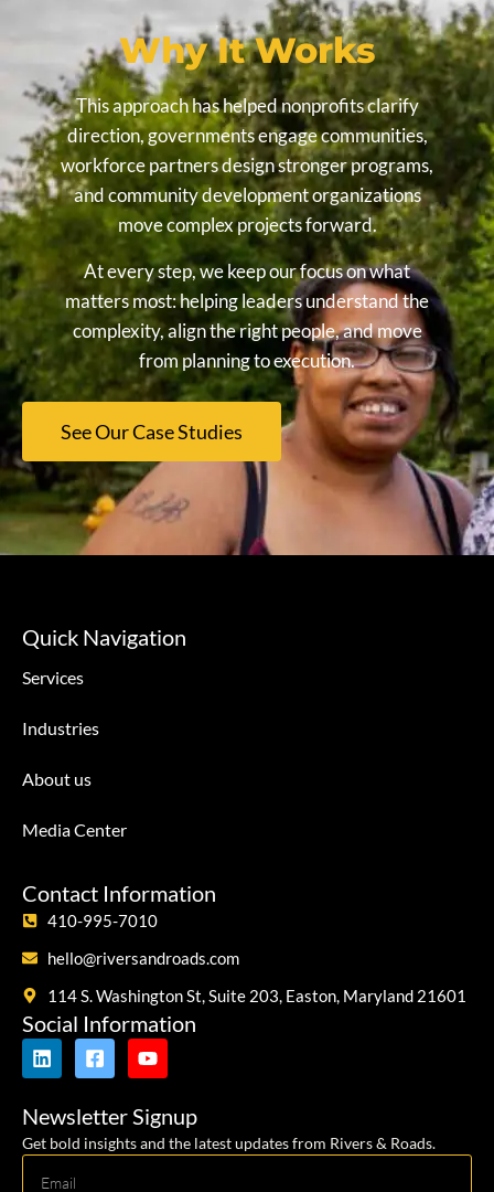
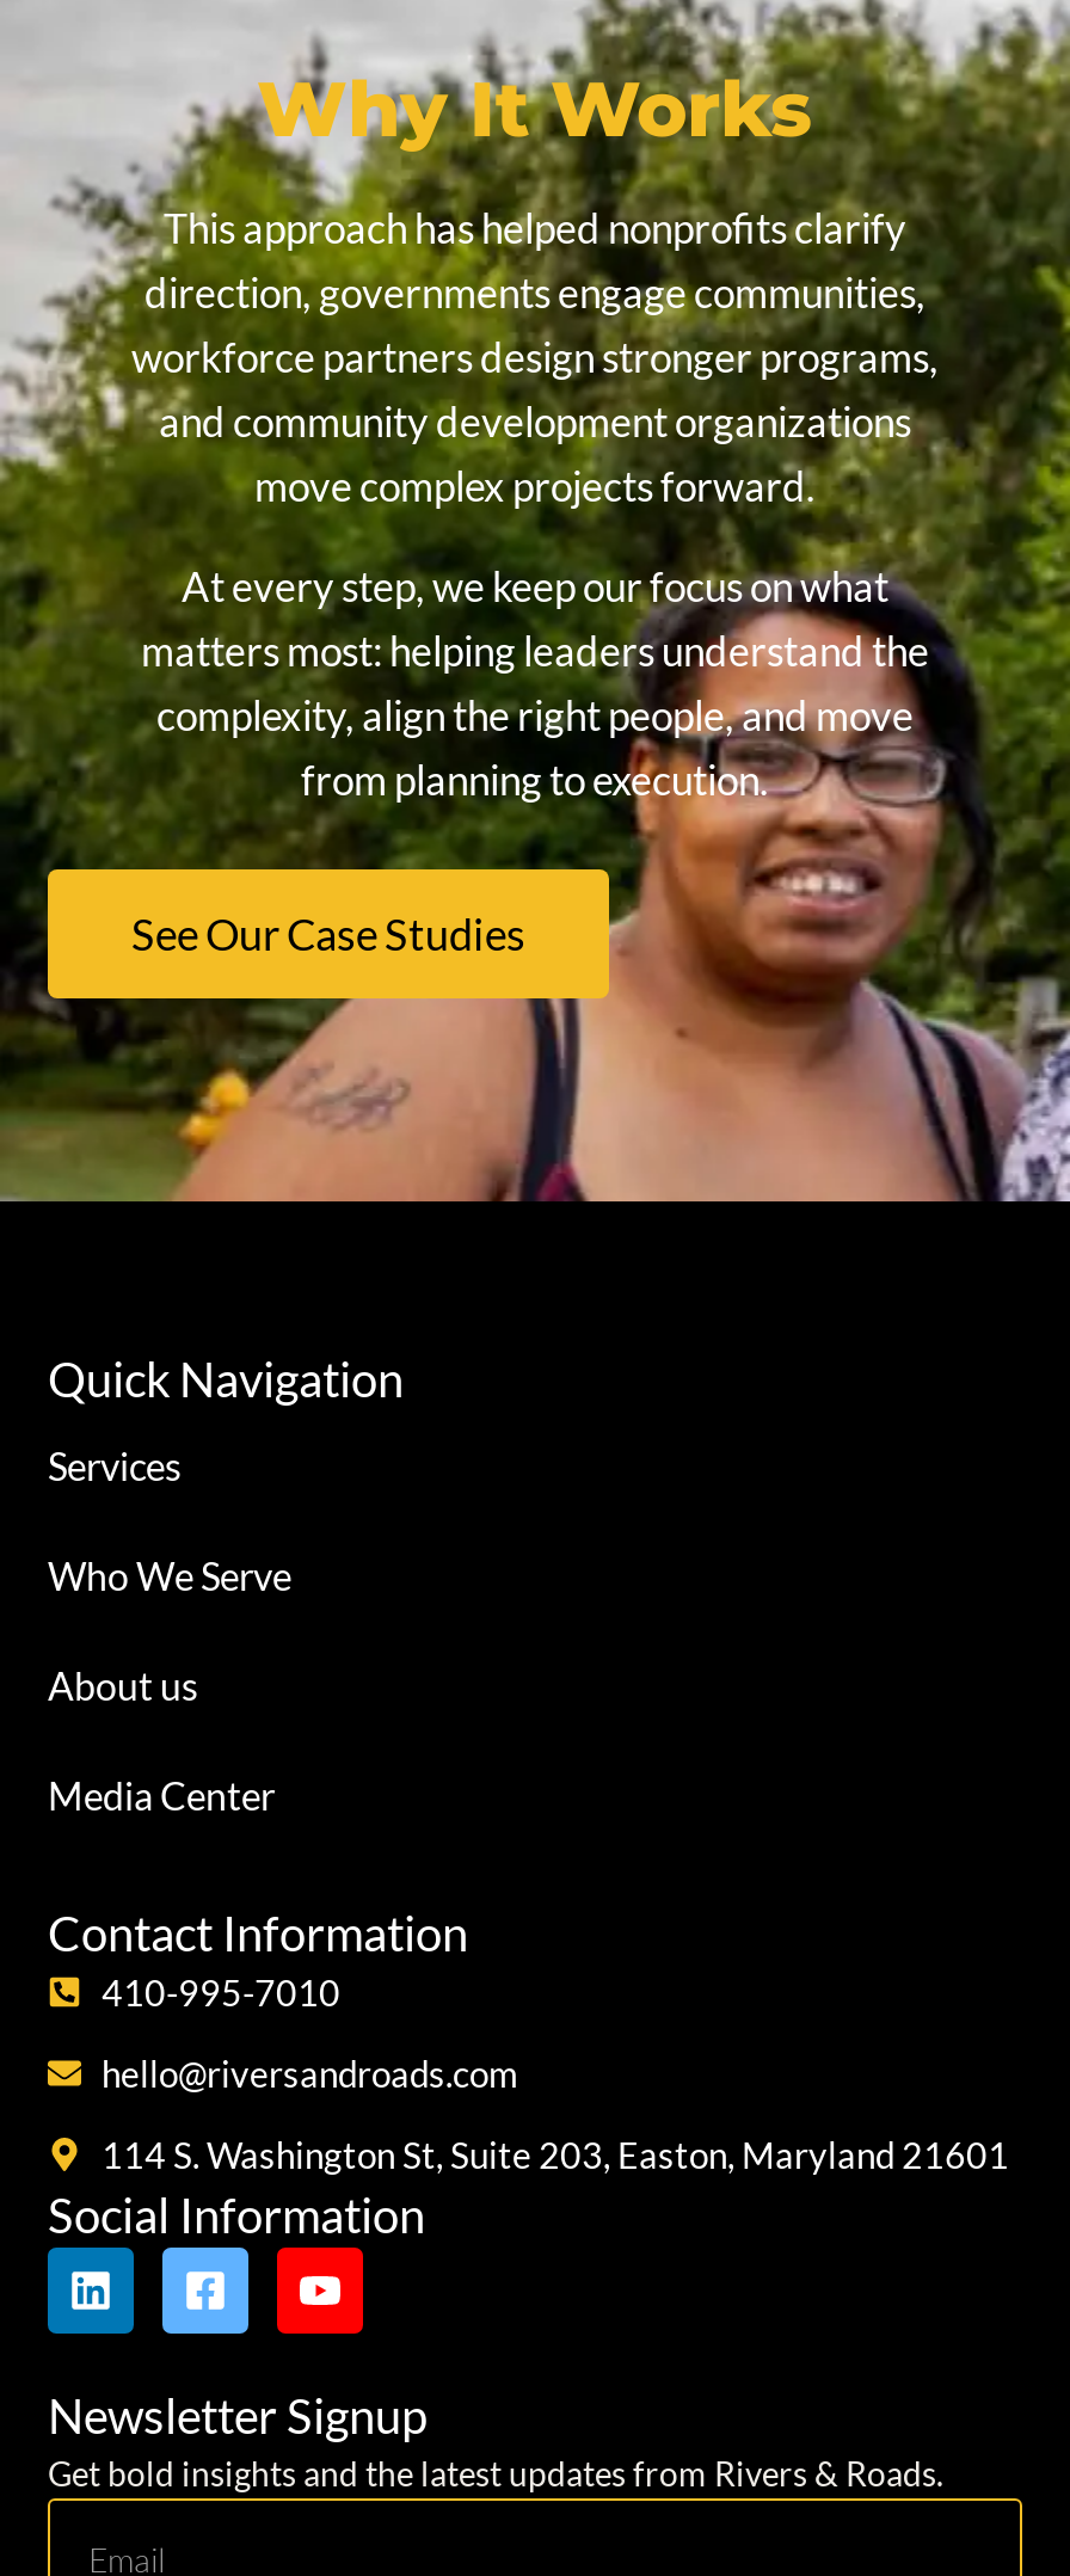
[22,717,99,738] Industries -> [48,1553,291,1598] Who We Serve

